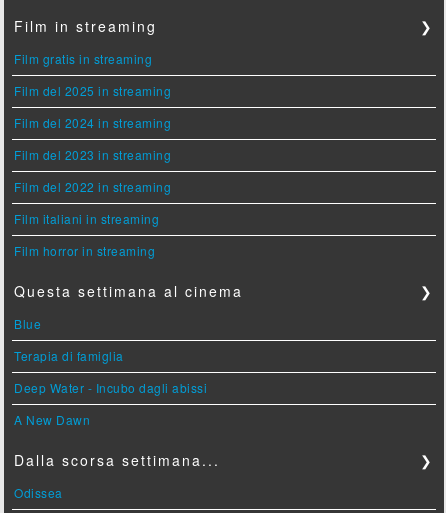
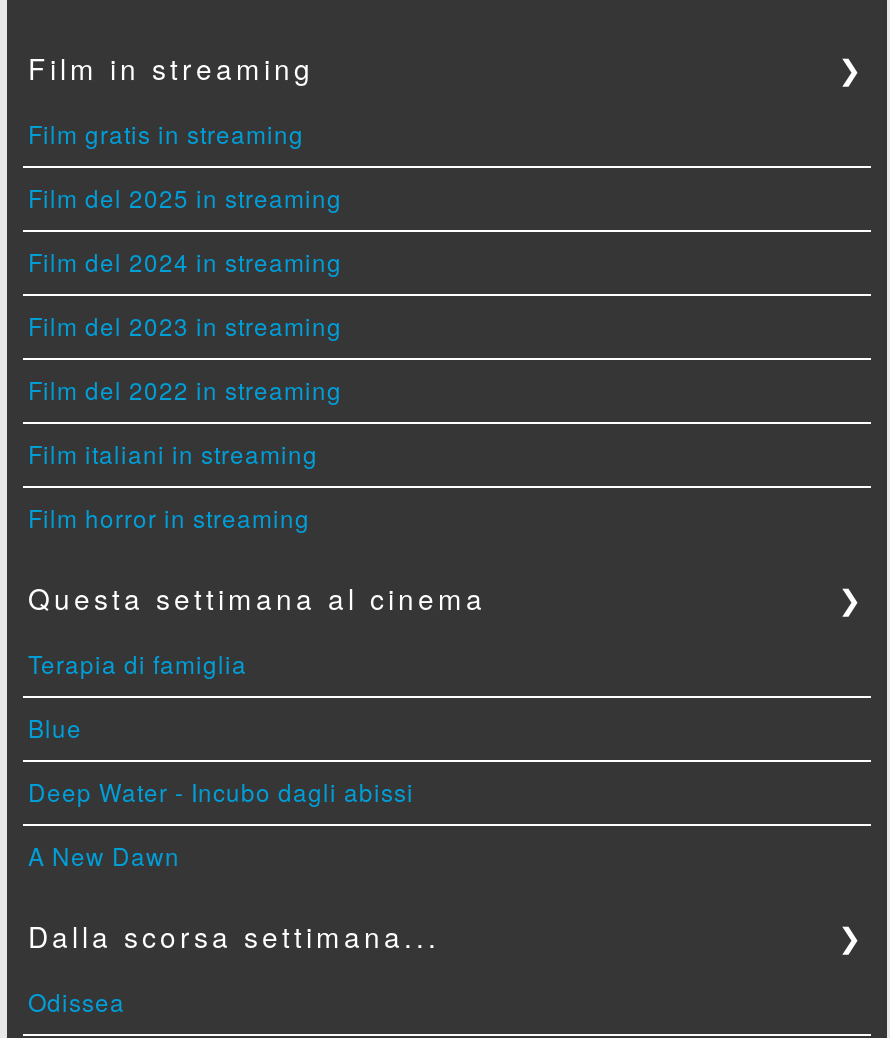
moved [14,315,41,332] -> [28,711,82,745]: Blue
moved [14,347,124,364] -> [28,647,247,681]: Terapia di famiglia

